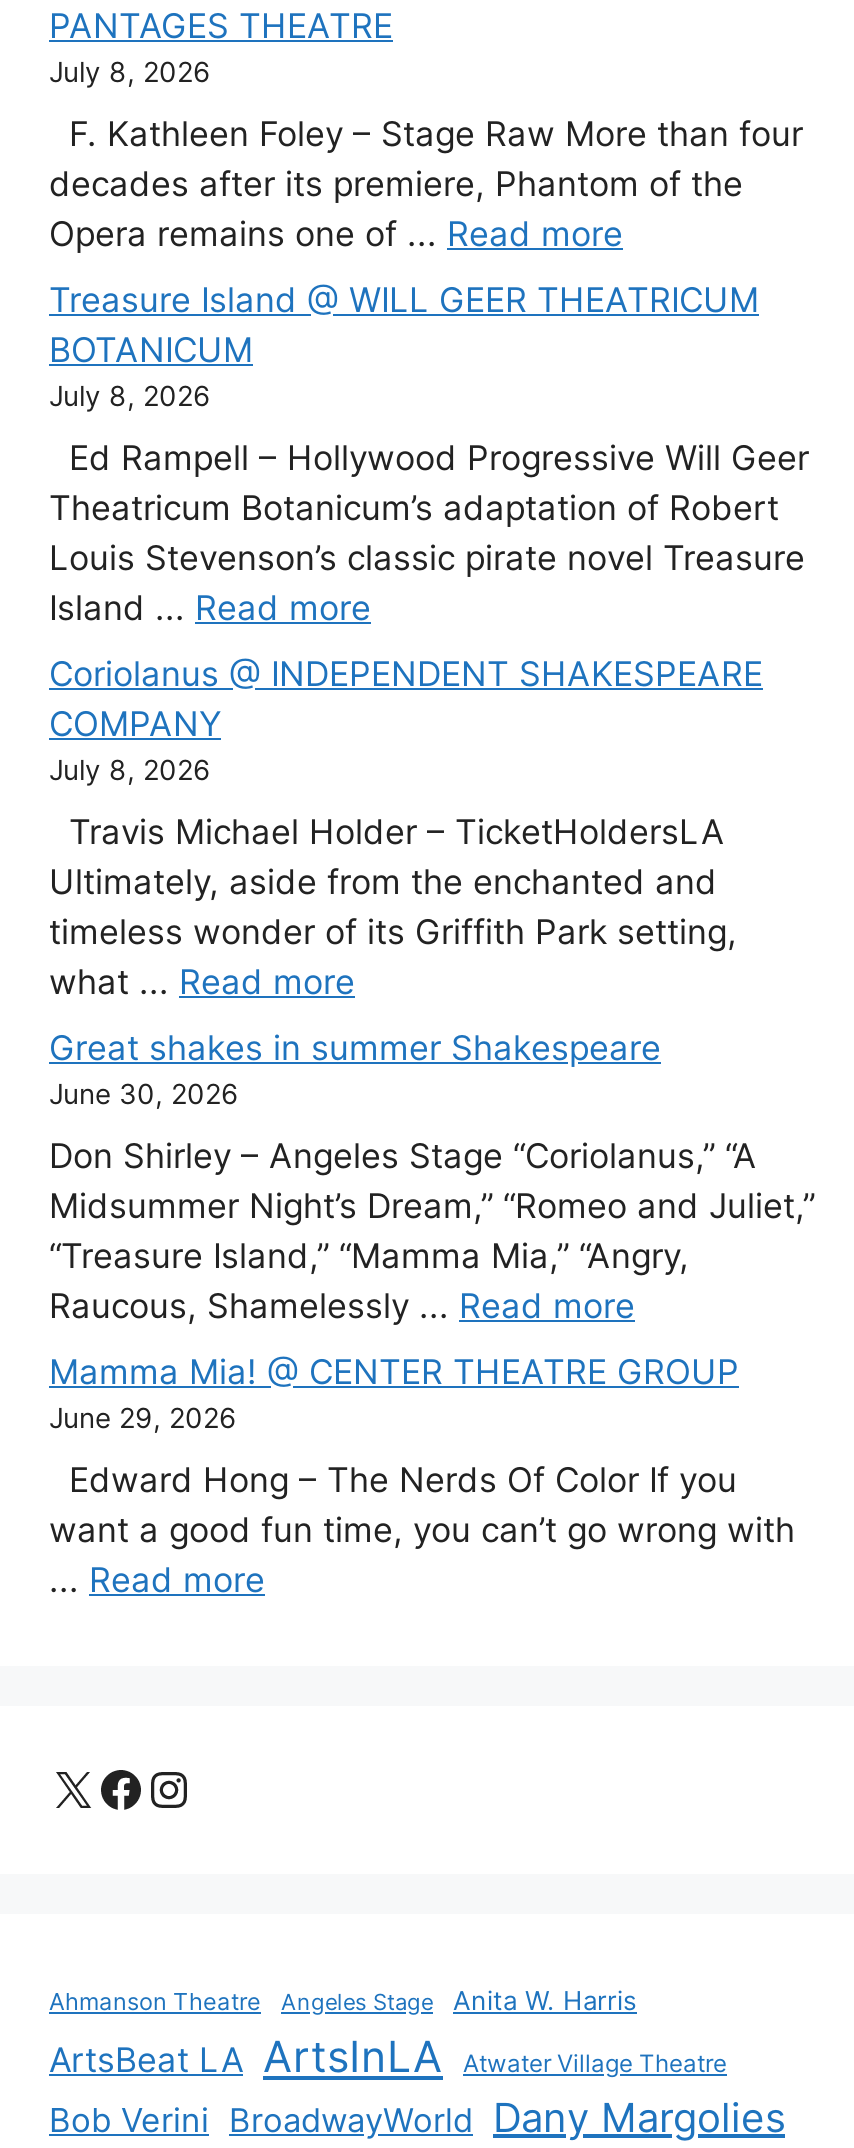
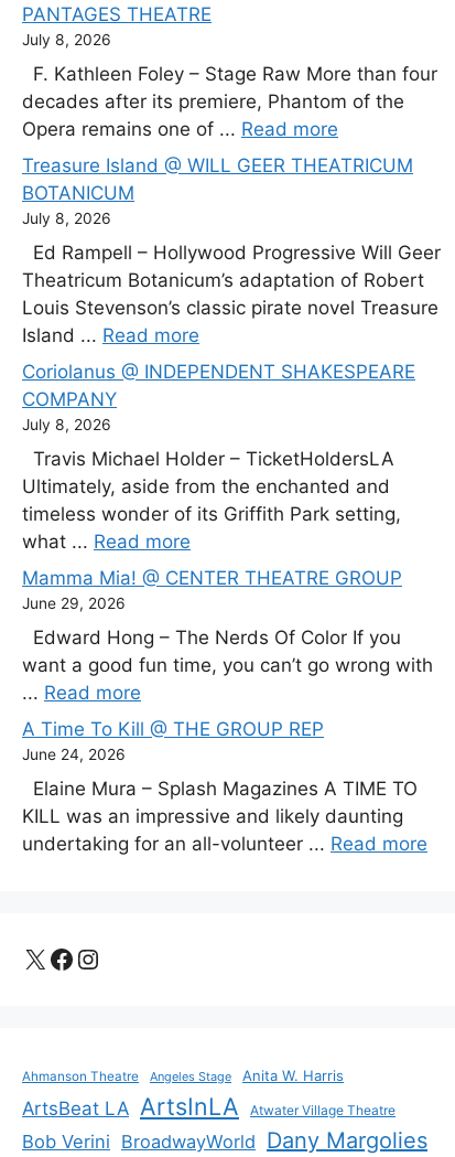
[49,1029,815,1326] Great shakes in summer Shakespeare | June 30, 2026 | Don Shirley – Angeles Stage “Coriolanus,” “A | Midsummer Night’s Dream,” “Romeo and Juliet,” | “Treasure Island,” “Mamma Mia,” “Angry, | Raucous, Shamelessly ... Read more -> none
moved [49,1353,795,1600] -> [22,567,433,703]: Mamma Mia! @ CENTER THEATRE GROUP | June 29, 2026 | Edward Hong – The Nerds Of Color If you | want a good fun time, you can’t go wrong with | ... Read more
none -> [22,718,427,855] A Time To Kill @ THE GROUP REP | June 24, 2026 | Elaine Mura – Splash Magazines A TIME TO | KILL was an impressive and likely daunting | undertaking for an all-volunteer ... Read more

